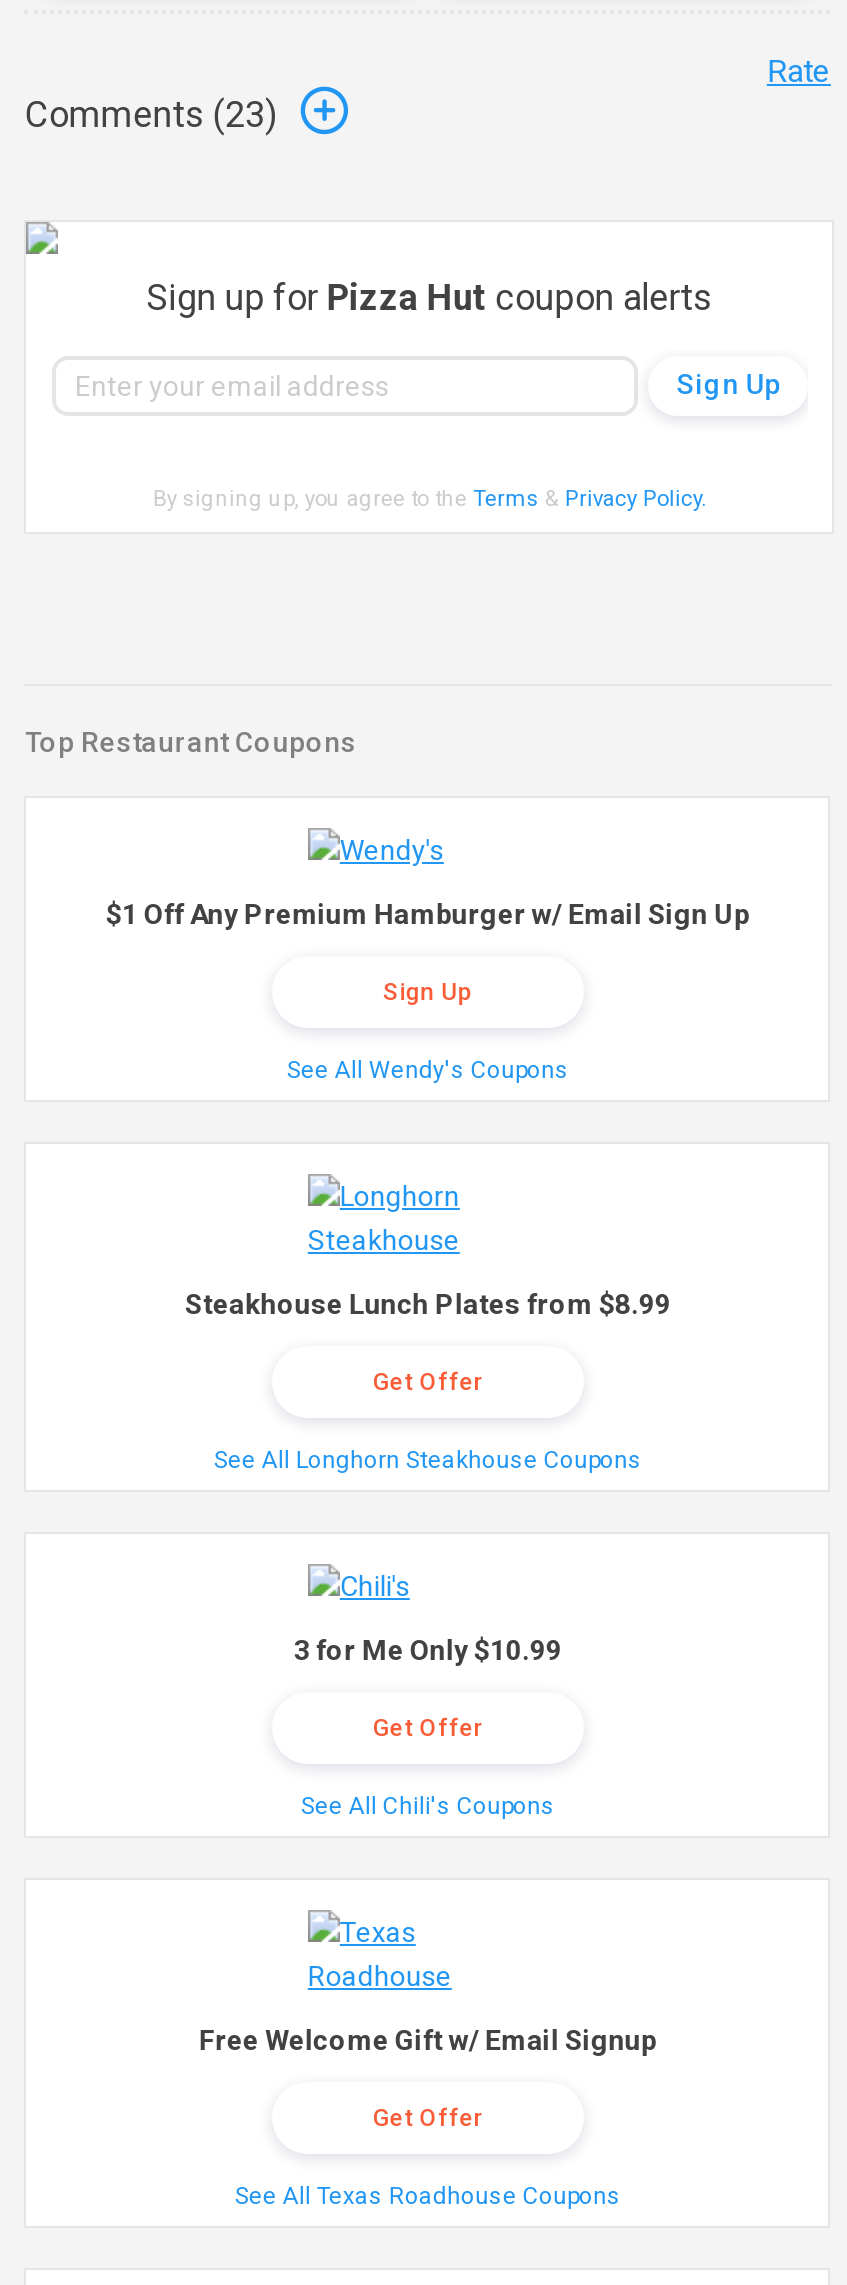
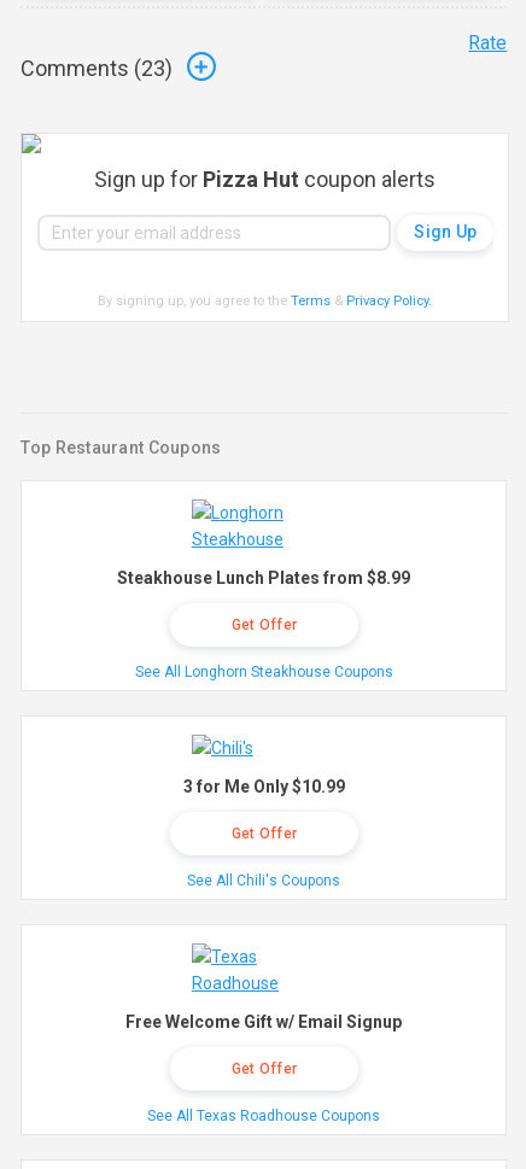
[106,898,750,1084] $1 Off Any Premium Hamburger w/ Email Sign Up | Sign Up | See All Wendy's Coupons -> none

